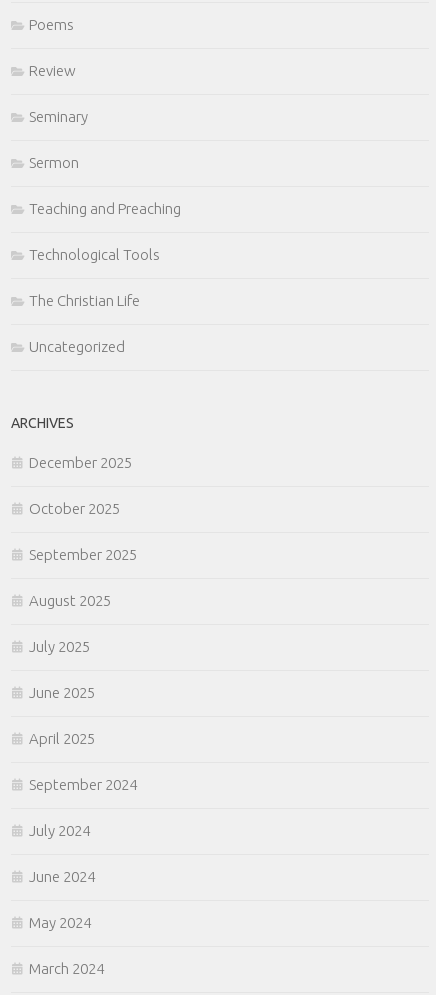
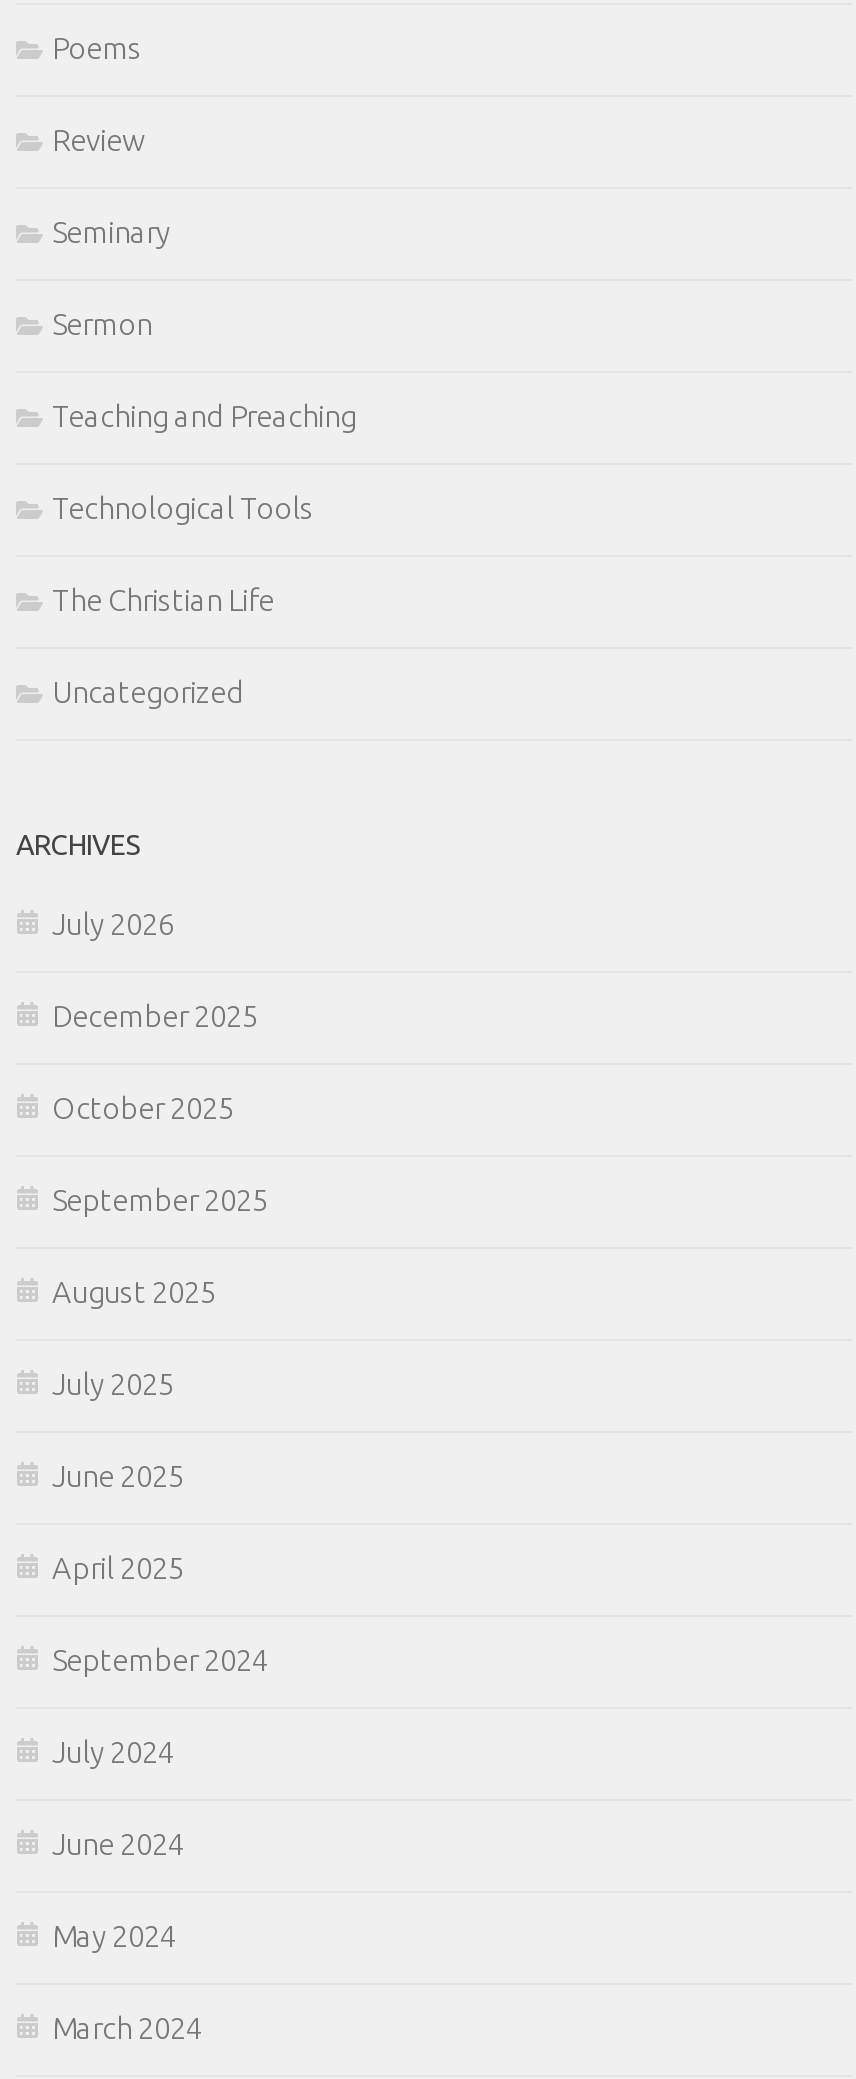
none -> [52,906,174,940] July 2026

